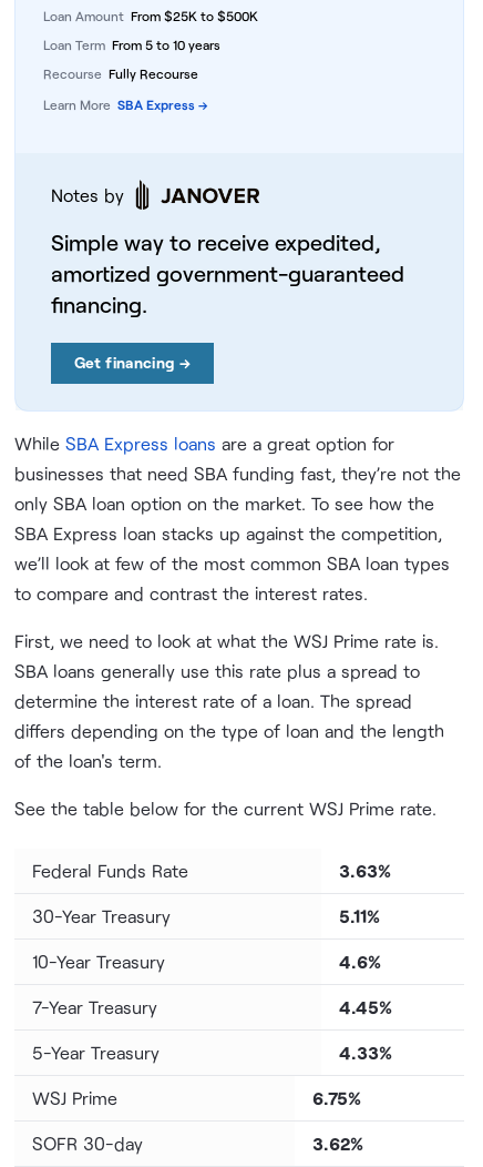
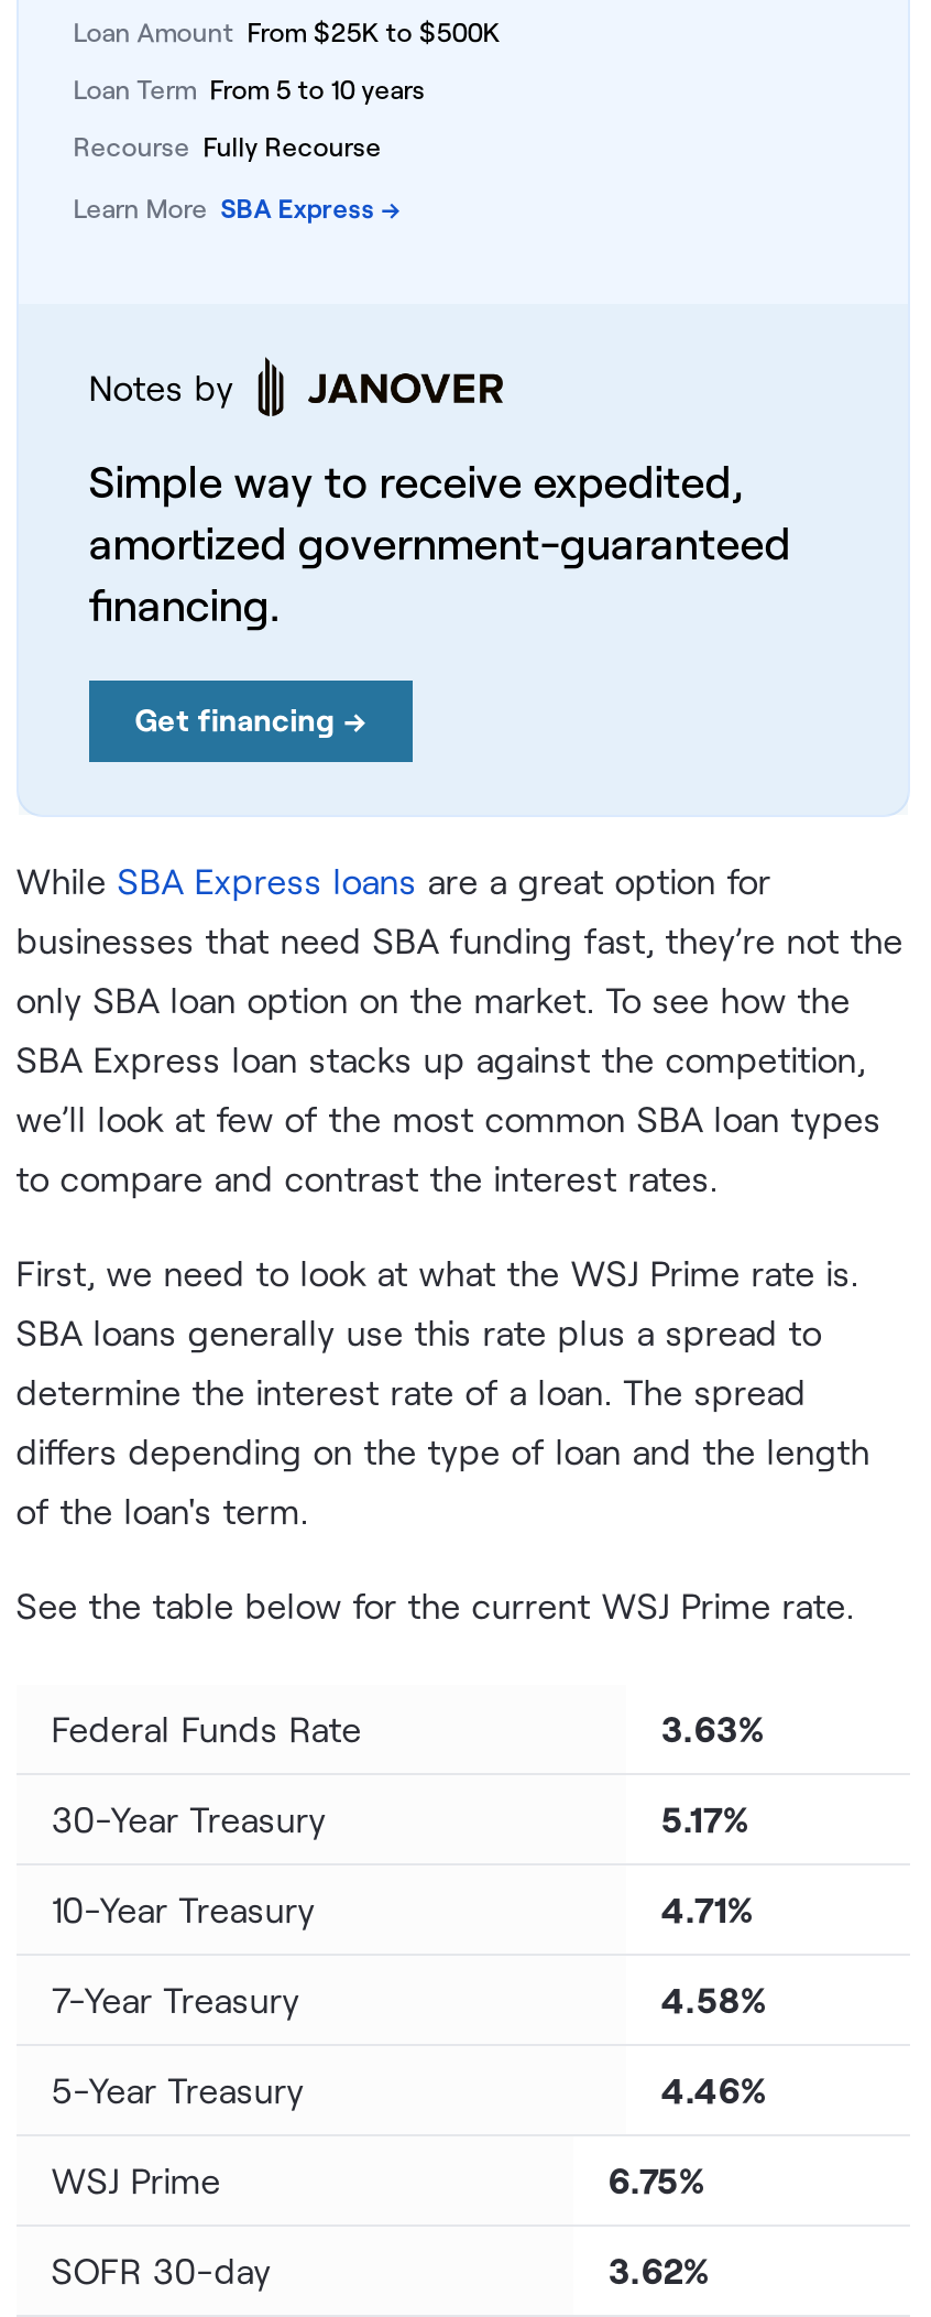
[339,905,380,927] 5.11% -> [661,1797,749,1841] 5.17%
[339,950,381,973] 4.6% -> [661,1887,753,1931] 4.71%
[339,996,392,1018] 4.45% -> [661,1977,767,2021] 4.58%
[339,1041,392,1064] 4.33% -> [661,2067,767,2112] 4.46%

